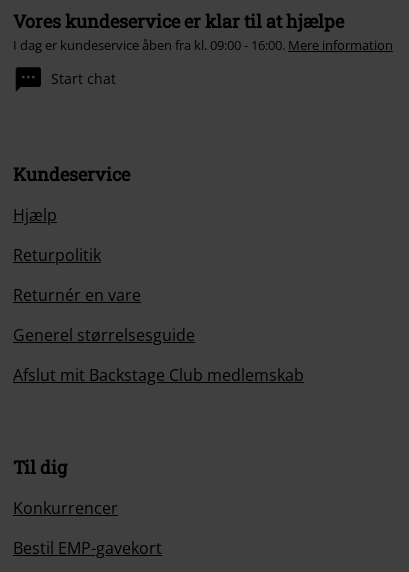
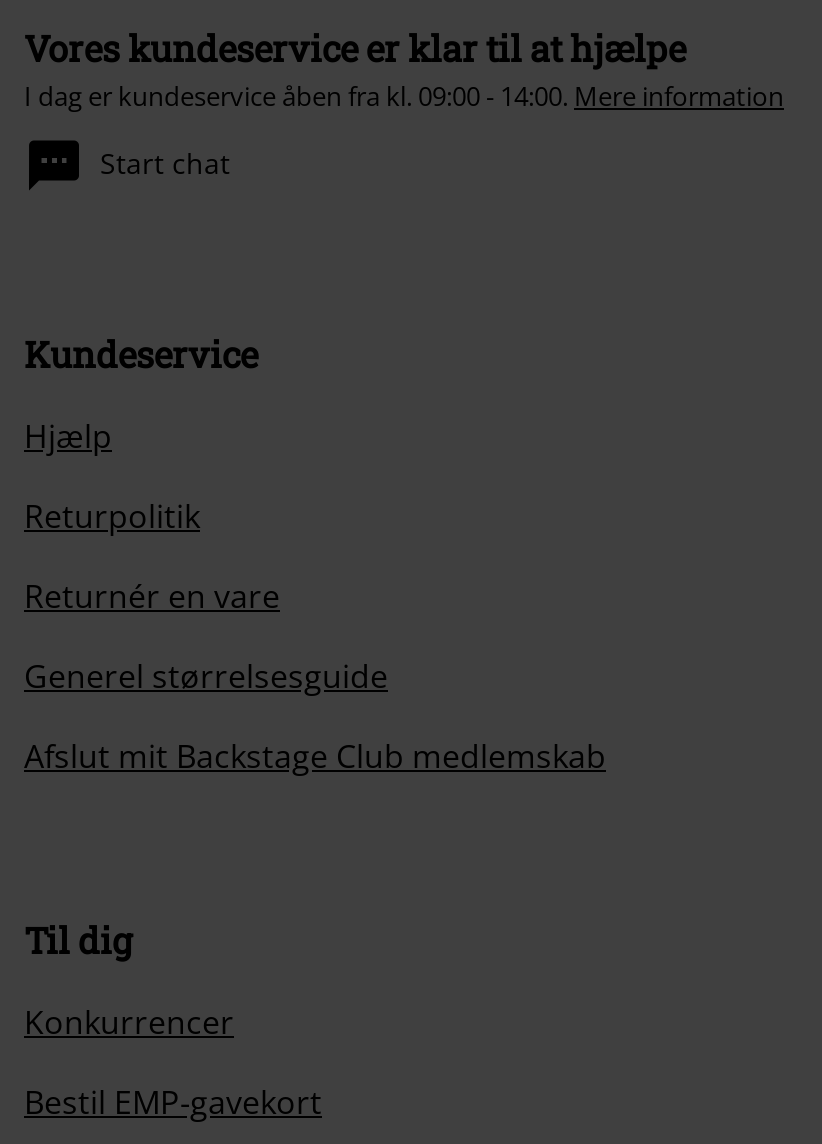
[13,36,393,54] I dag er kundeservice åben fra kl. 09:00 - 16:00. Mere information -> [24,78,784,114] I dag er kundeservice åben fra kl. 09:00 - 14:00. Mere information

